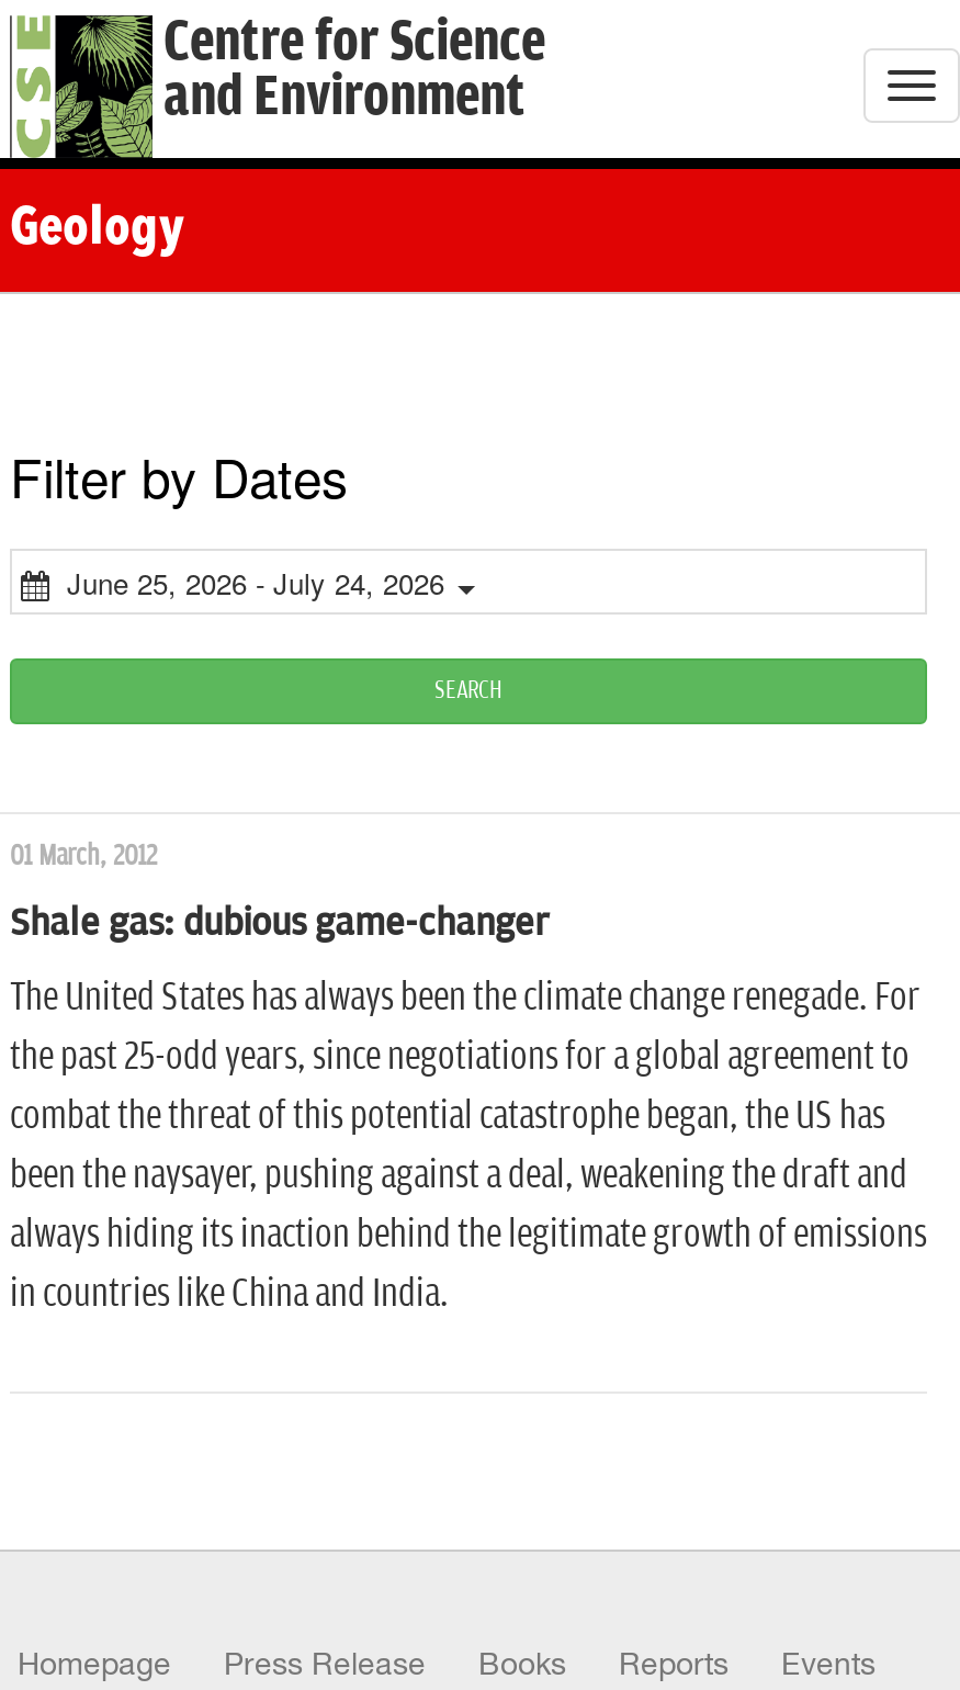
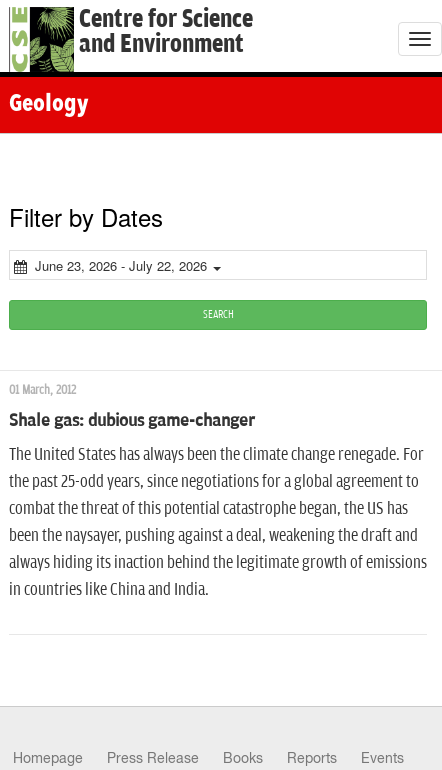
[67,562,444,603] June 25, 2026 - July 24, 2026 -> [35,256,207,275] June 23, 2026 - July 22, 2026

